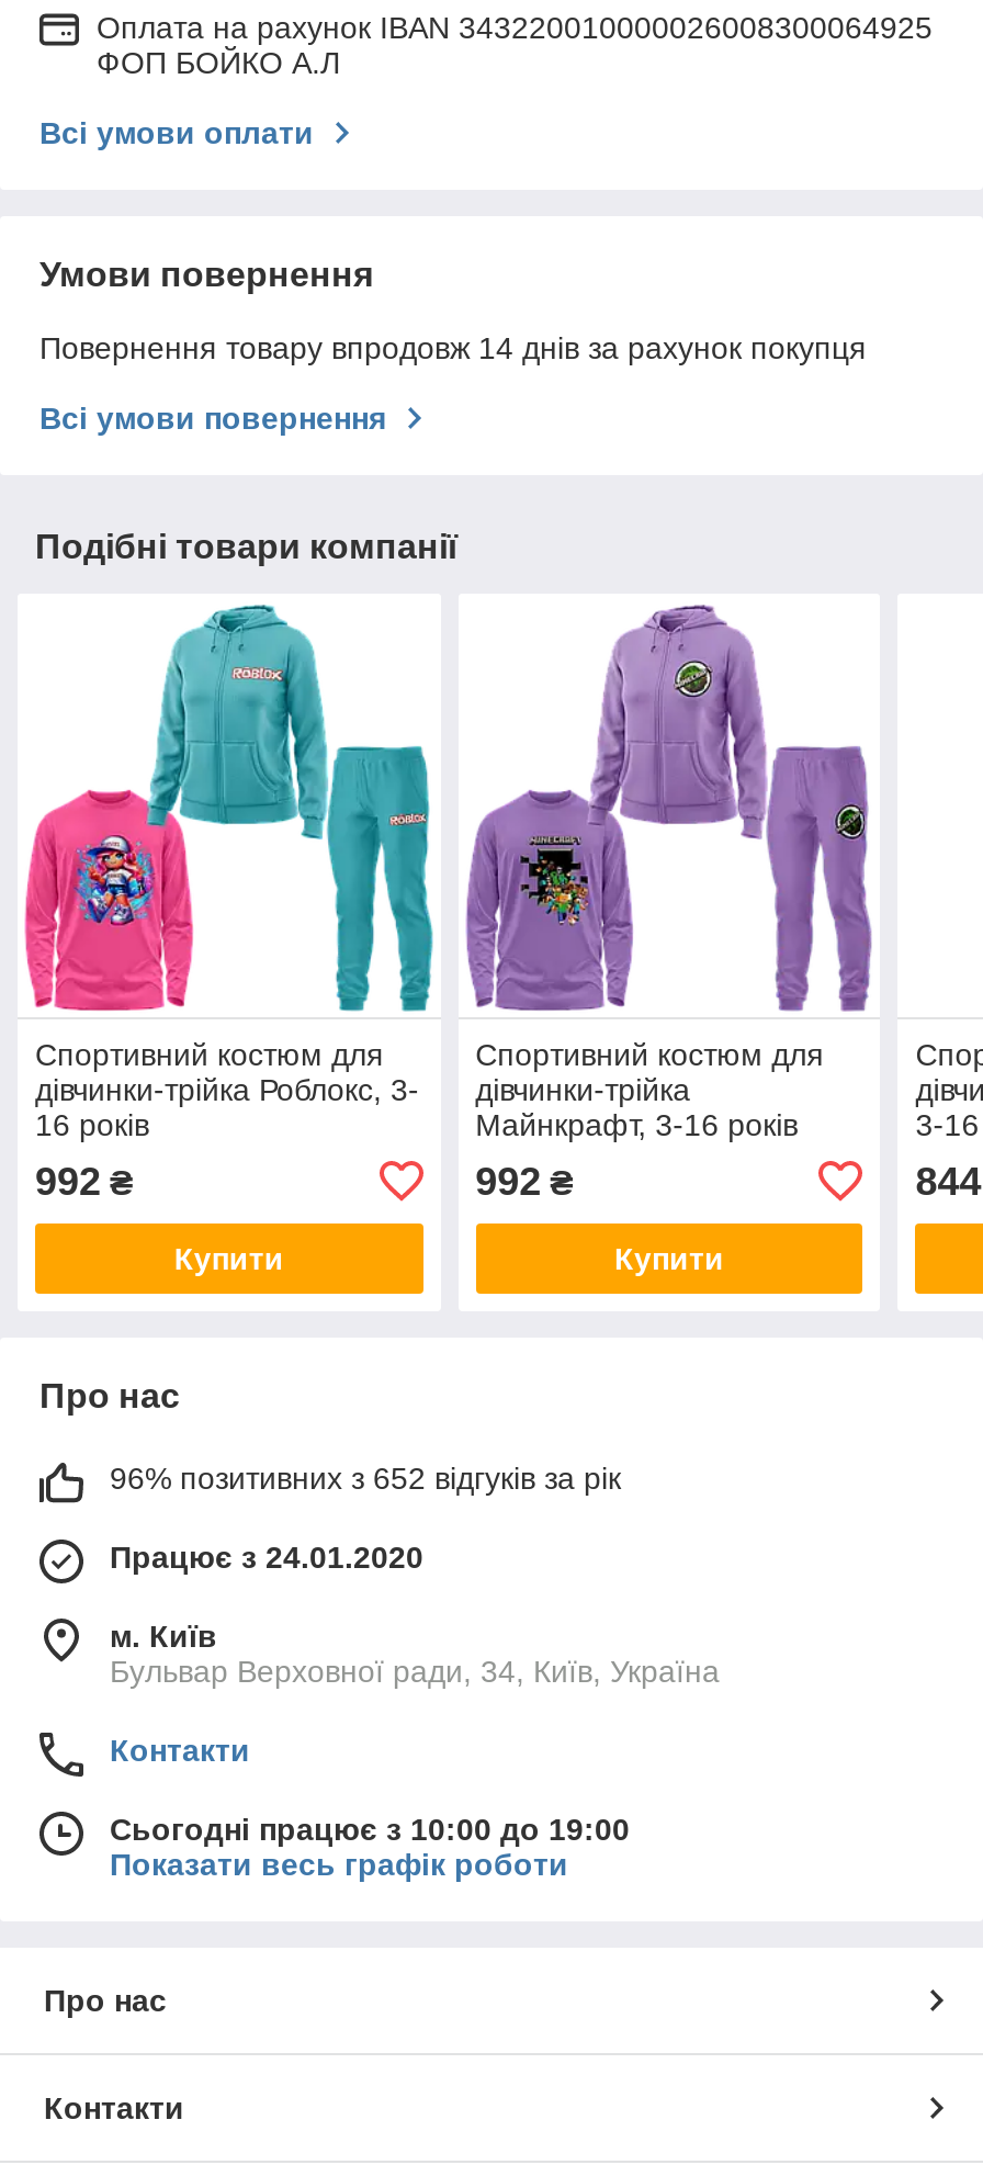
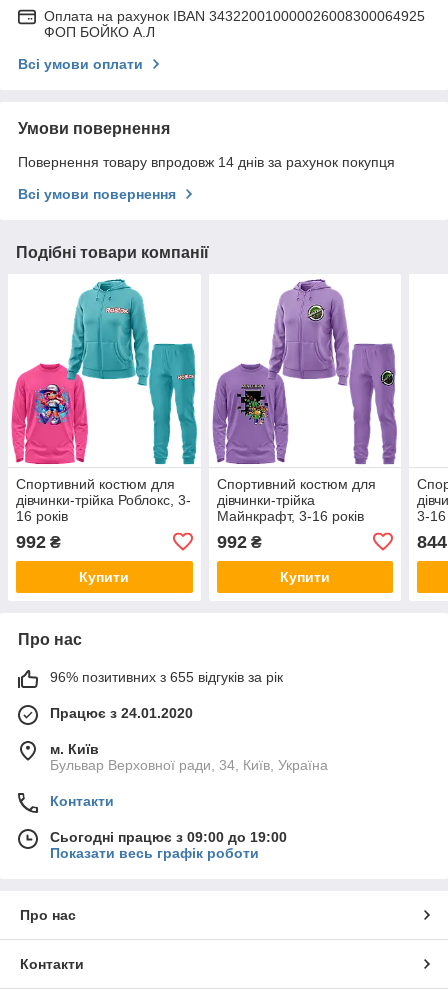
[110,1460,621,1495] 96% позитивних з 652 відгуків за рік -> [50,669,283,685] 96% позитивних з 655 відгуків за рік
[110,1811,630,1846] Сьогодні працює з 10:00 до 19:00 -> [50,829,287,845] Сьогодні працює з 09:00 до 19:00

